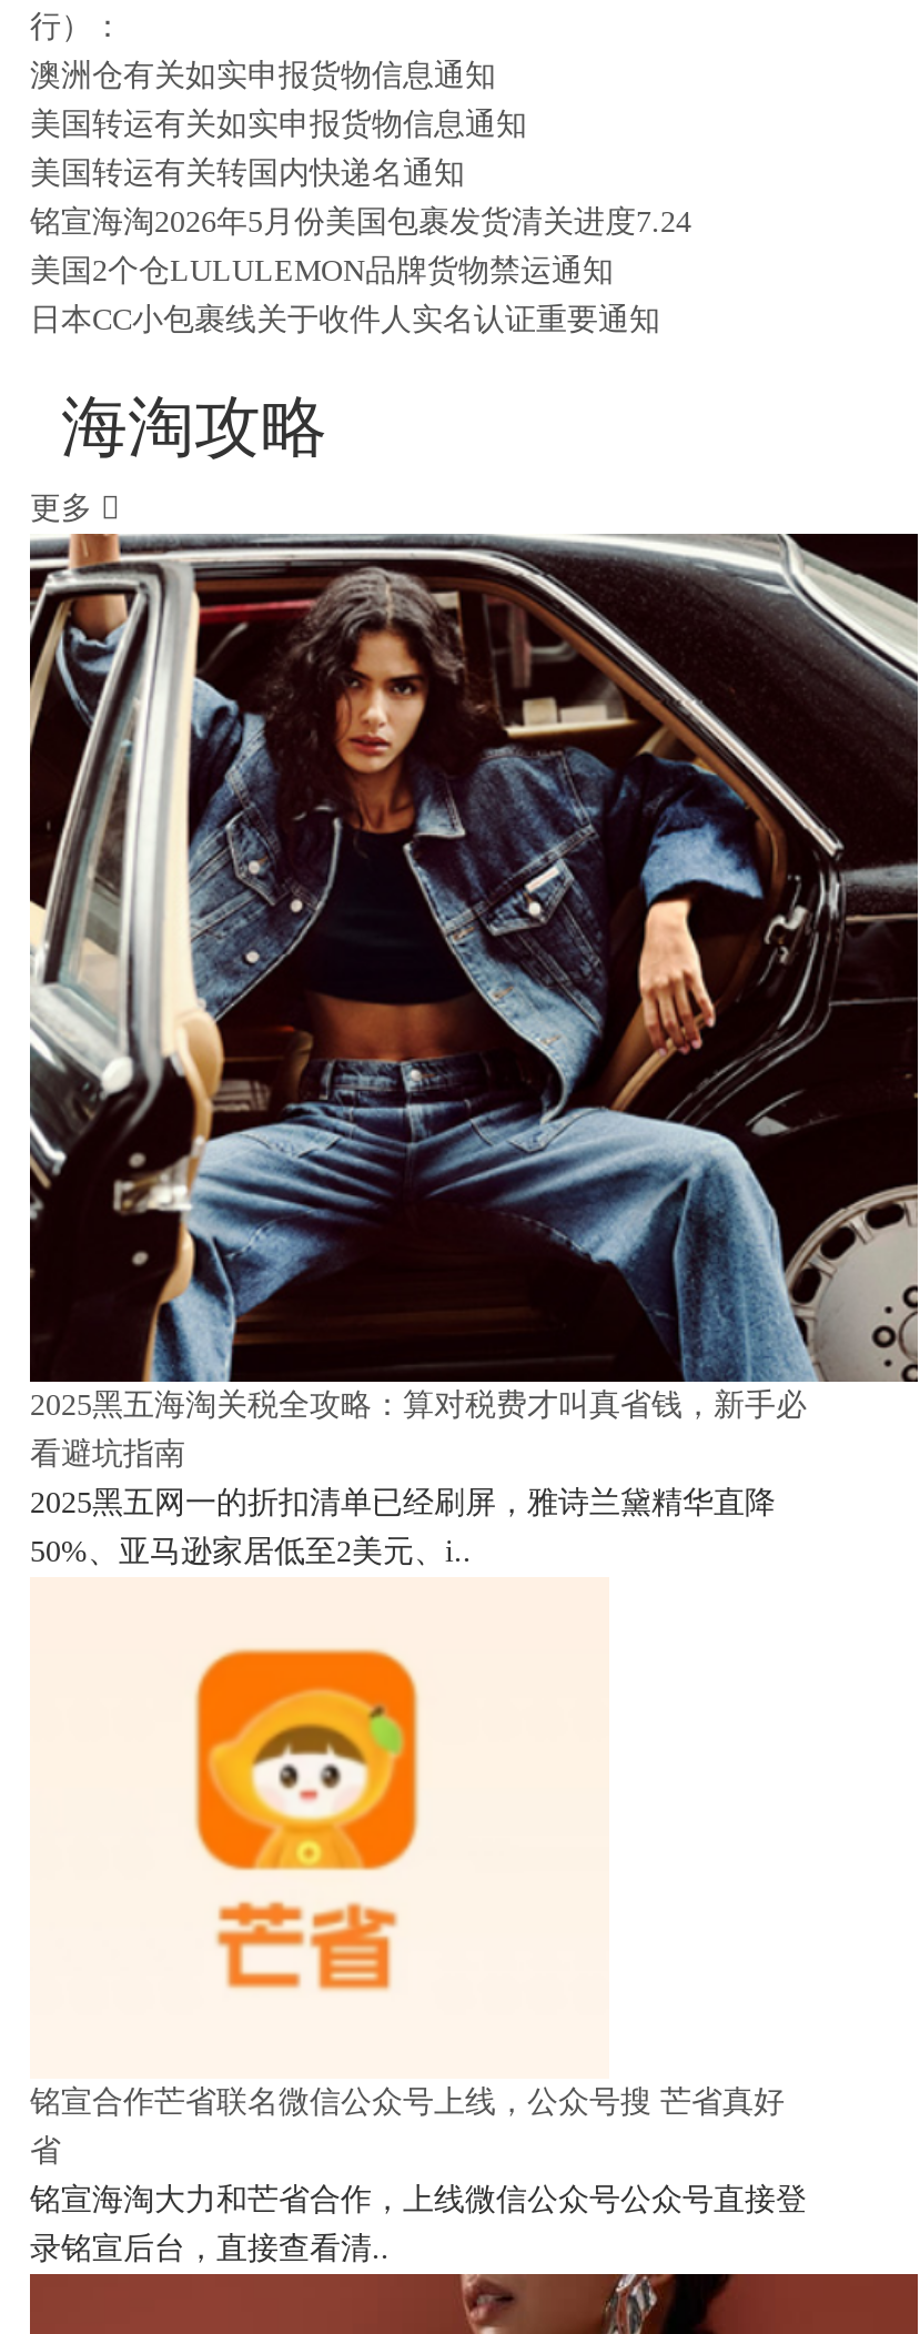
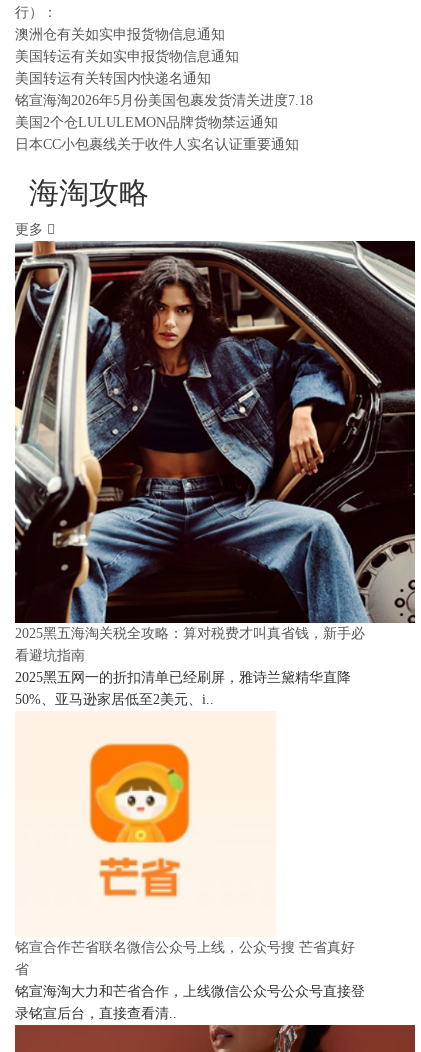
[30,205,691,238] 铭宣海淘2026年5月份美国包裹发货清关进度7.24 -> [15,93,313,108] 铭宣海淘2026年5月份美国包裹发货清关进度7.18

